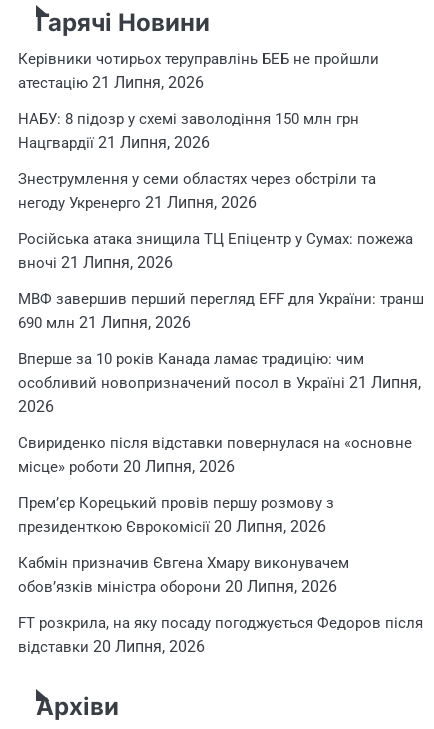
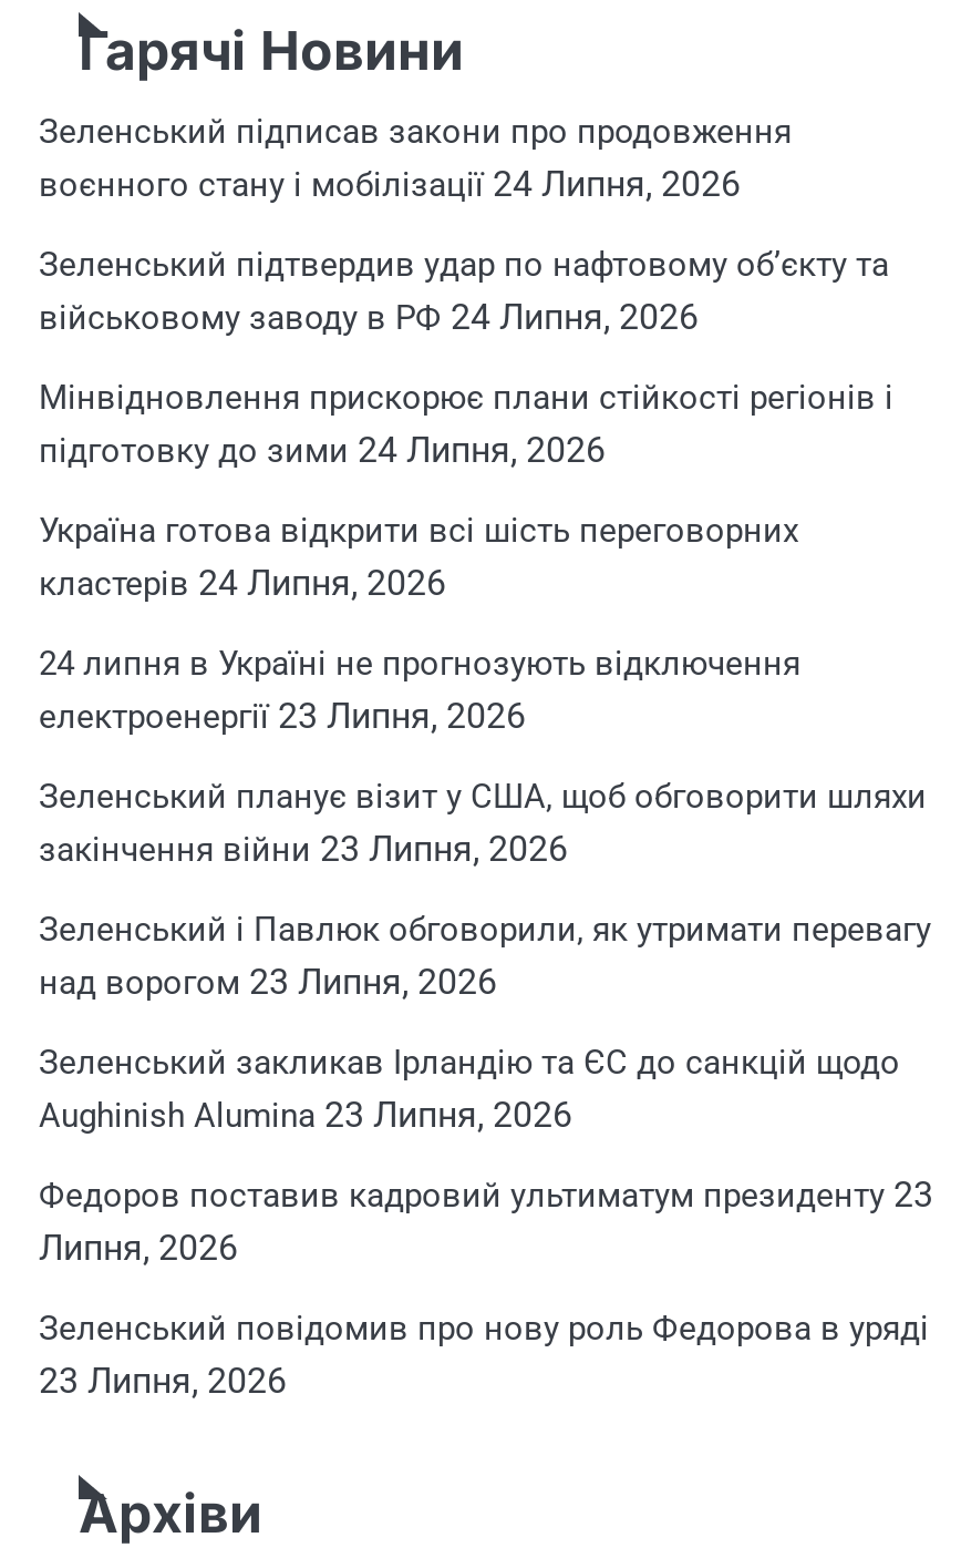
[18,50,379,92] Керівники чотирьох теруправлінь БЕБ не пройшли | атестацію 21 Липня, 2026 -> [39,112,792,205] Зеленський підписав закони про продовження | воєнного стану і мобілізації 24 Липня, 2026
[18,110,359,152] НАБУ: 8 підозр у схемі заволодіння 150 млн грн | Нацгвардії 21 Липня, 2026 -> [39,245,889,338] Зеленський підтвердив удар по нафтовому об’єкту та | військовому заводу в РФ 24 Липня, 2026
[18,170,376,212] Знеструмлення у семи областях через обстріли та | негоду Укренерго 21 Липня, 2026 -> [39,378,893,471] Мінвідновлення прискорює плани стійкості регіонів і | підготовку до зими 24 Липня, 2026
[18,230,413,272] Російська атака знищила ТЦ Епіцентр у Сумах: пожежа | вночі 21 Липня, 2026 -> [39,511,798,604] Україна готова відкрити всі шість переговорних | кластерів 24 Липня, 2026
[18,290,424,332] МВФ завершив перший перегляд EFF для України: транш | 690 млн 21 Липня, 2026 -> [39,644,800,737] 24 липня в Україні не прогнозують відключення | електроенергії 23 Липня, 2026
[18,350,421,416] Вперше за 10 років Канада ламає традицію: чим | особливий новопризначений посол в Україні 21 Липня, | 2026 -> [39,777,927,870] Зеленський планує візит у США, щоб обговорити шляхи | закінчення війни 23 Липня, 2026
[18,434,412,476] Свириденко після відставки повернулася на «основне | місце» роботи 20 Липня, 2026 -> [39,910,931,1003] Зеленський і Павлюк обговорили, як утримати перевагу | над ворогом 23 Липня, 2026
[18,494,334,536] Прем’єр Корецький провів першу розмову з | президенткою Єврокомісії 20 Липня, 2026 -> [39,1043,900,1136] Зеленський закликав Ірландію та ЄС до санкцій щодо | Aughinish Alumina 23 Липня, 2026
[18,554,349,596] Кабмін призначив Євгена Хмару виконувачем | обов’язків міністра оборони 20 Липня, 2026 -> [39,1173,933,1269] Федоров поставив кадровий ультиматум президенту 23 | Липня, 2026
[18,614,423,656] FT розкрила, на яку посаду погоджується Федоров після | відставки 20 Липня, 2026 -> [39,1309,929,1402] Зеленський повідомив про нову роль Федорова в уряді | 23 Липня, 2026

